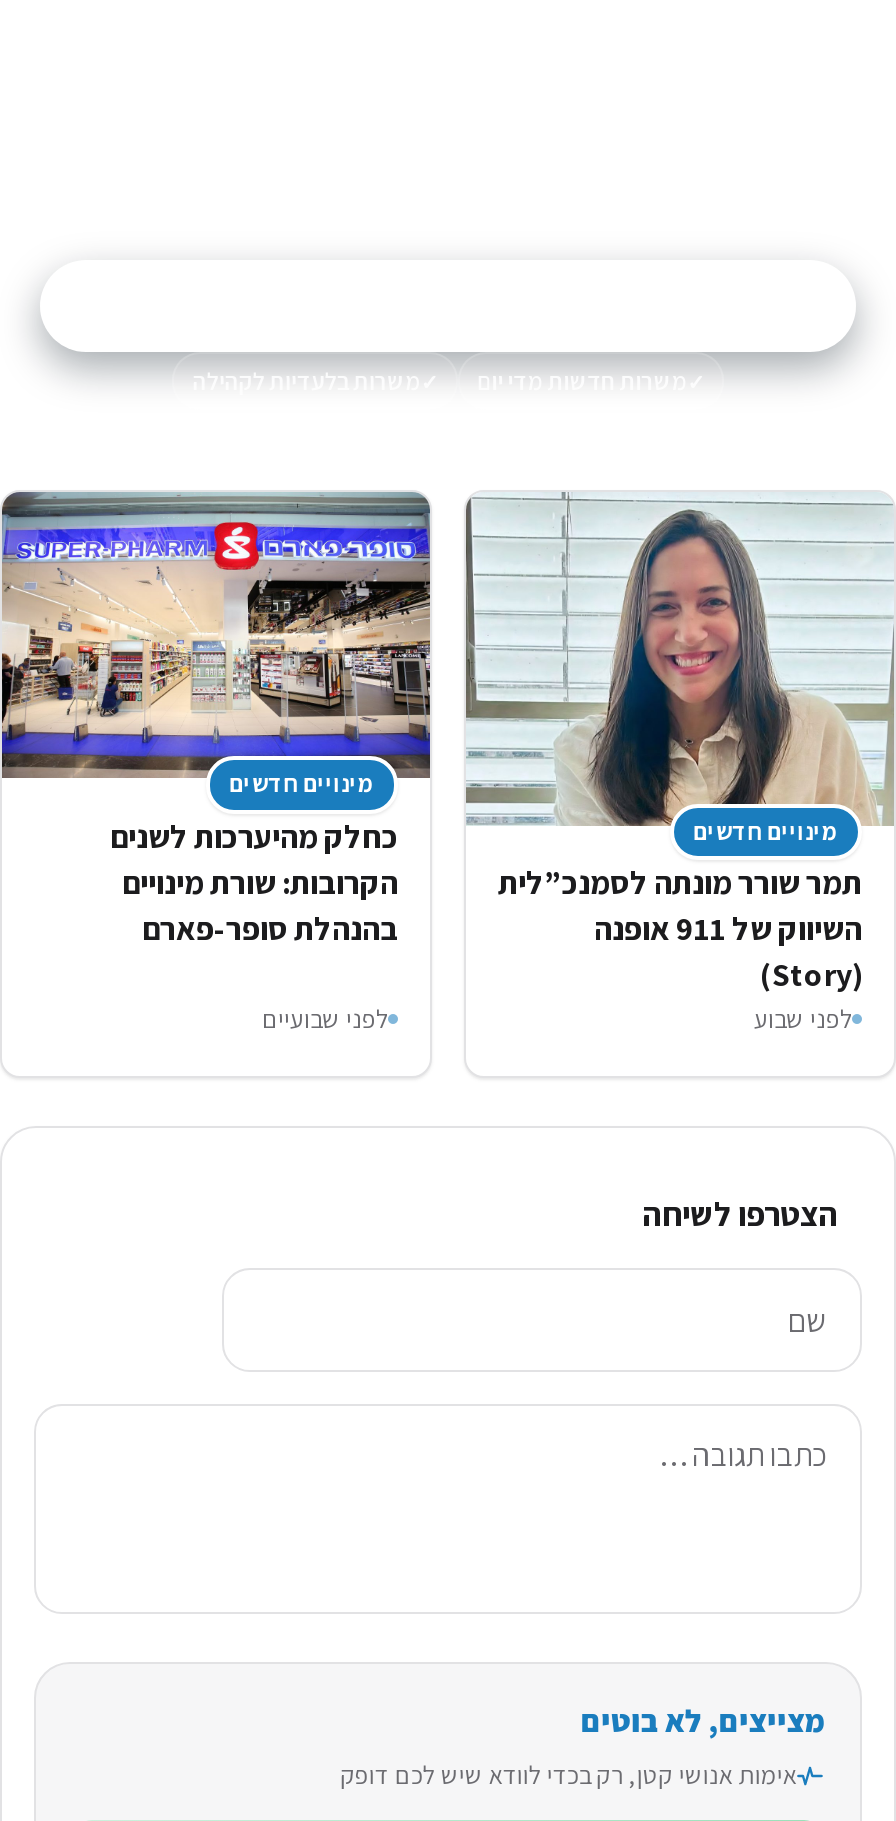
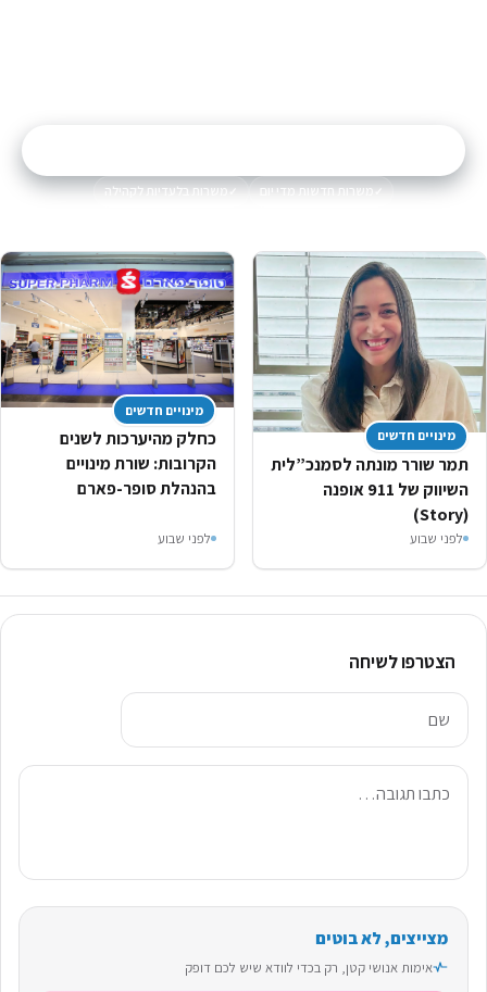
[262,1003,388,1037] לפני שבועיים -> [158,529,211,547] לפני שבוע

